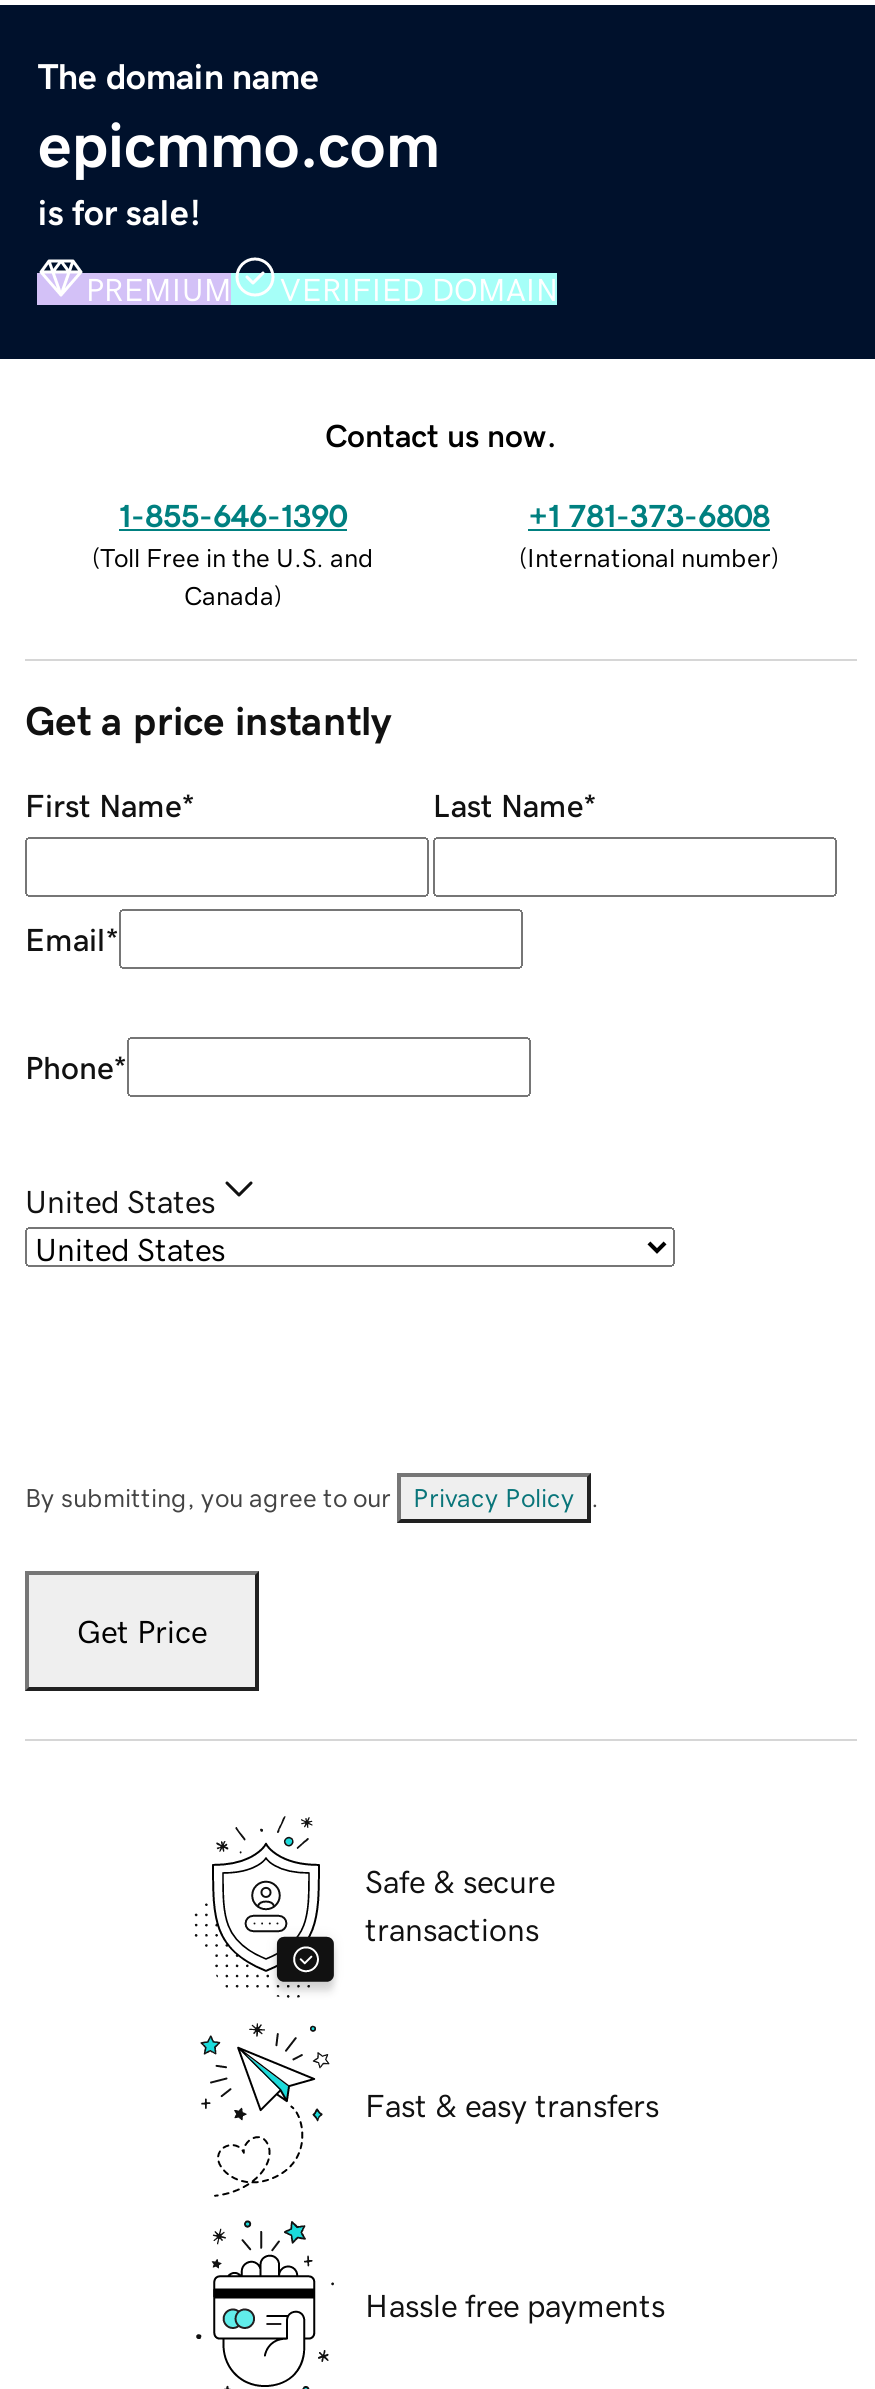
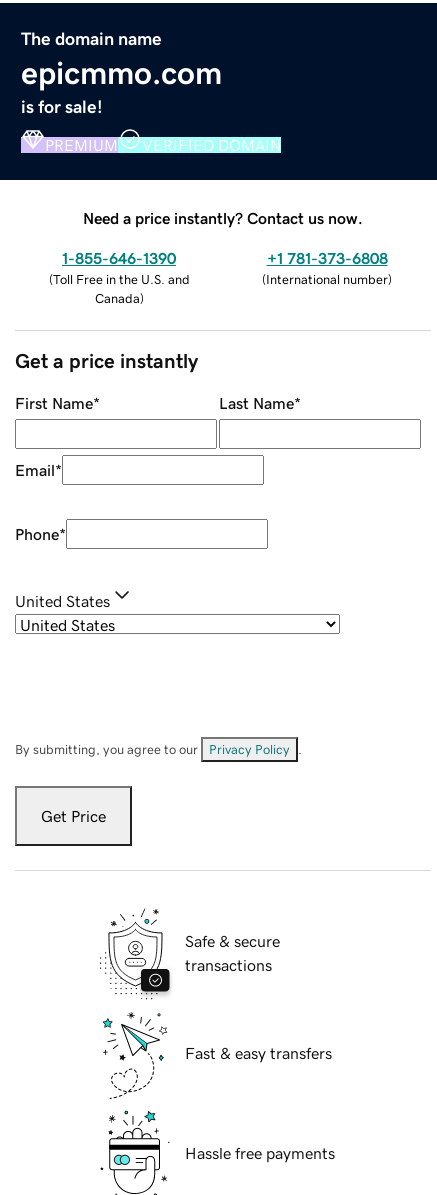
[325,418,557,450] Contact us now. -> [83,210,363,226] Need a price instantly? Contact us now.

